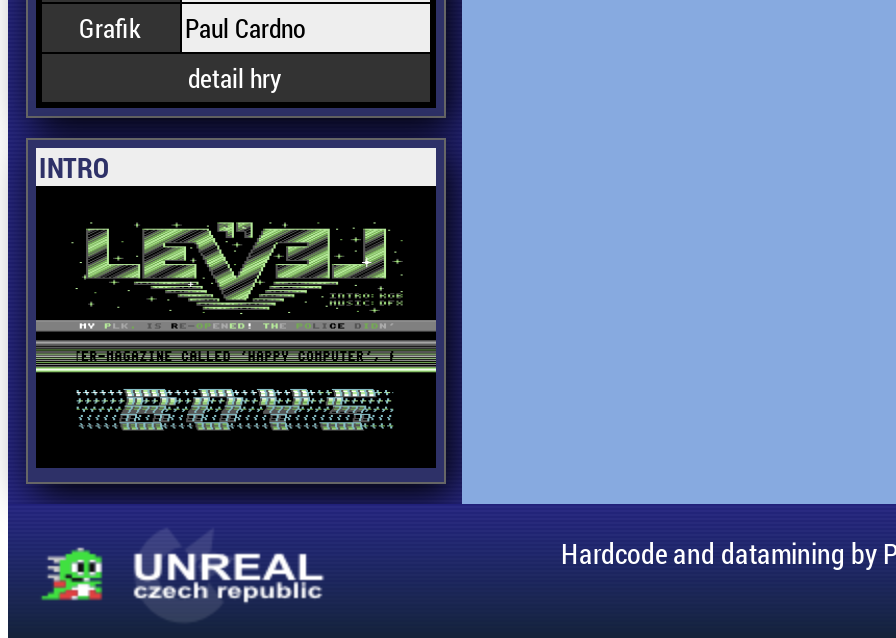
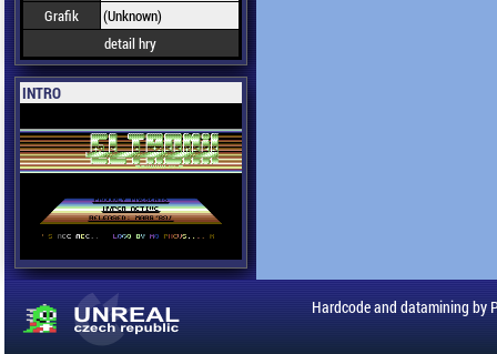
[185,10,305,46] Paul Cardno -> [103,6,161,26] (Unknown)
[34,220,438,432] [image] -> [19,123,243,239] [image]

